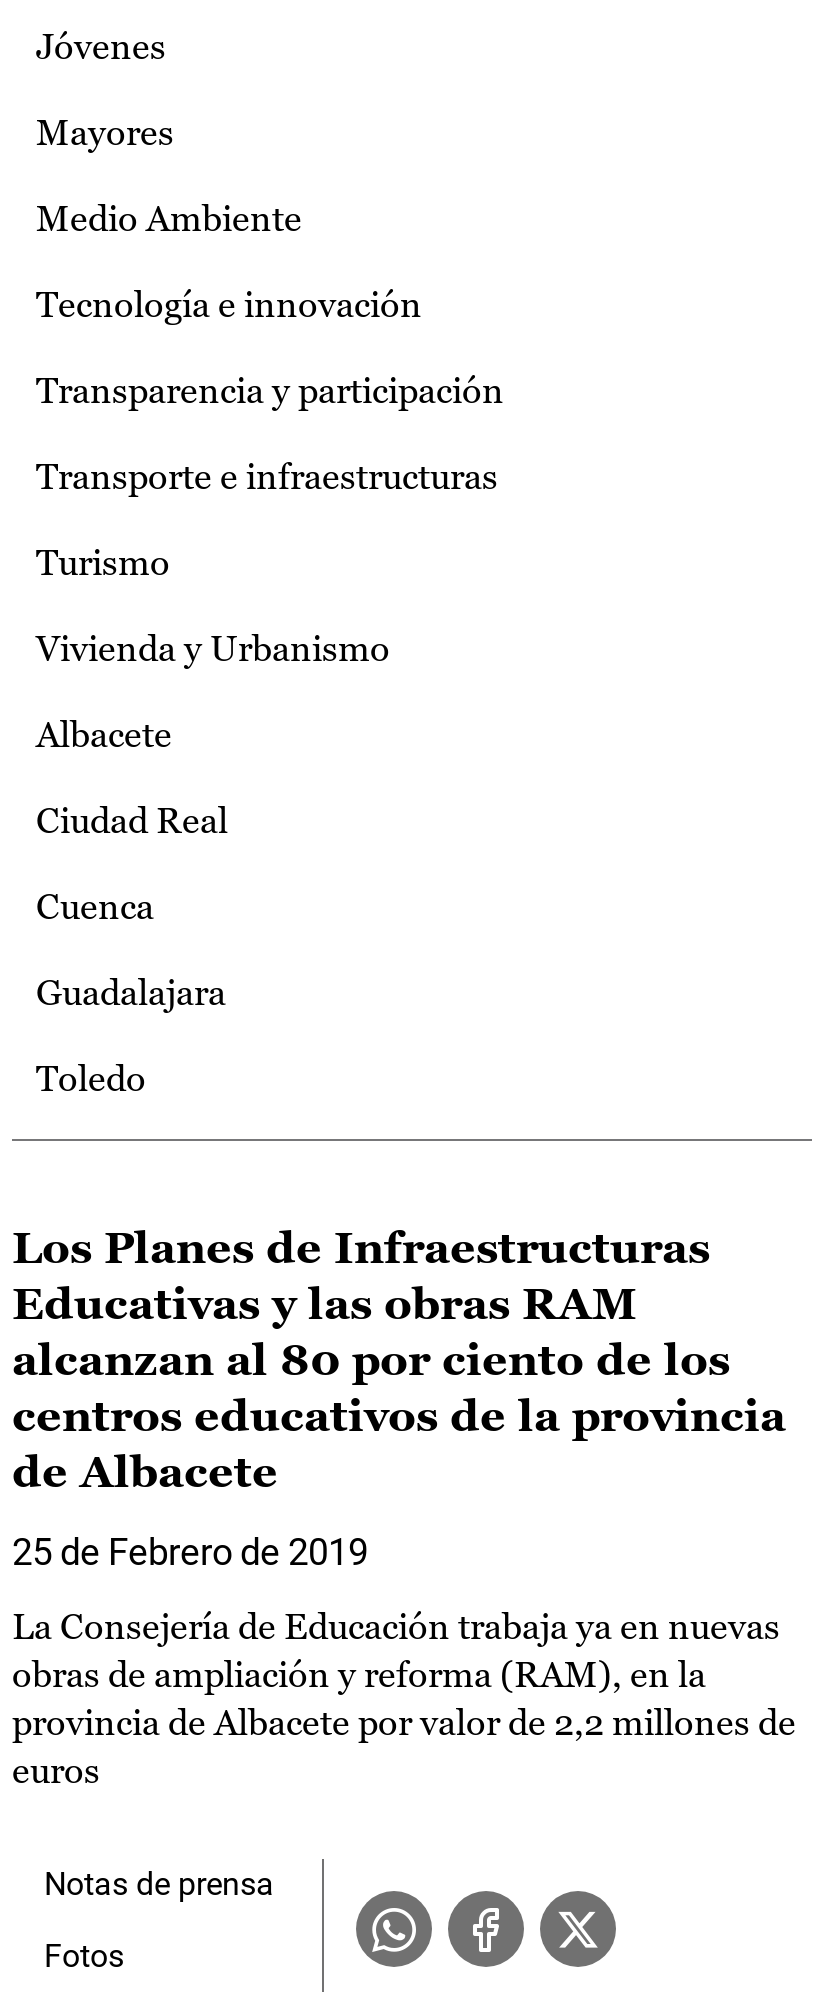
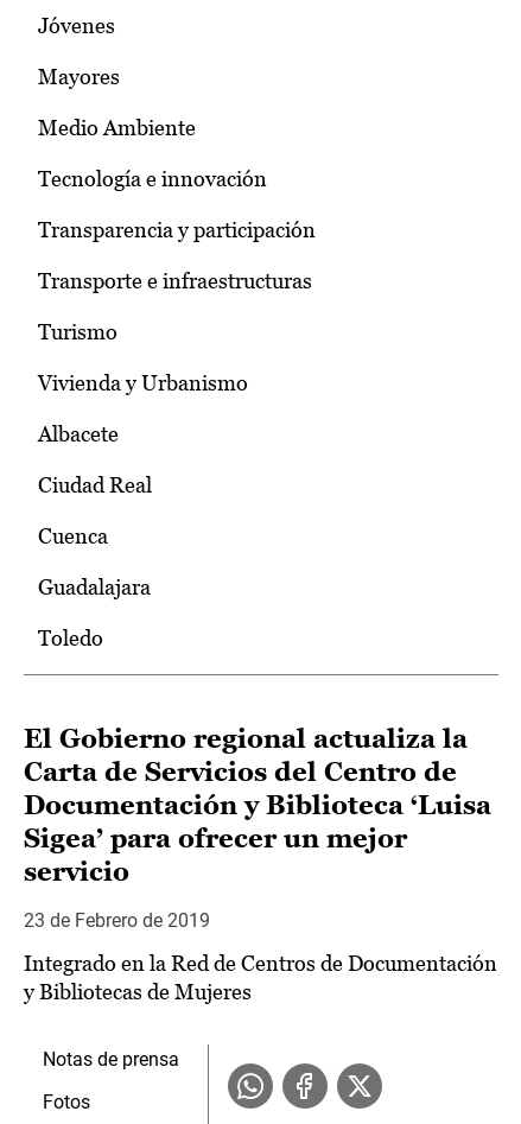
[12,1223,786,1497] Los Planes de Infraestructuras | Educativas y las obras RAM | alcanzan al 80 por ciento de los | centros educativos de la provincia | de Albacete -> [24,724,491,887] El Gobierno regional actualiza la | Carta de Servicios del Centro de | Documentación y Biblioteca ‘Luisa | Sigea’ para ofrecer un mejor | servicio
[12,1531,368,1573] 25 de Febrero de 2019 -> [24,909,210,932] 23 de Febrero de 2019
[12,1605,796,1791] La Consejería de Educación trabaja ya en nuevas | obras de ampliación y reforma (RAM), en la | provincia de Albacete por valor de 2,2 millones de | euros -> [24,951,497,1004] Integrado en la Red de Centros de Documentación | y Bibliotecas de Mujeres

